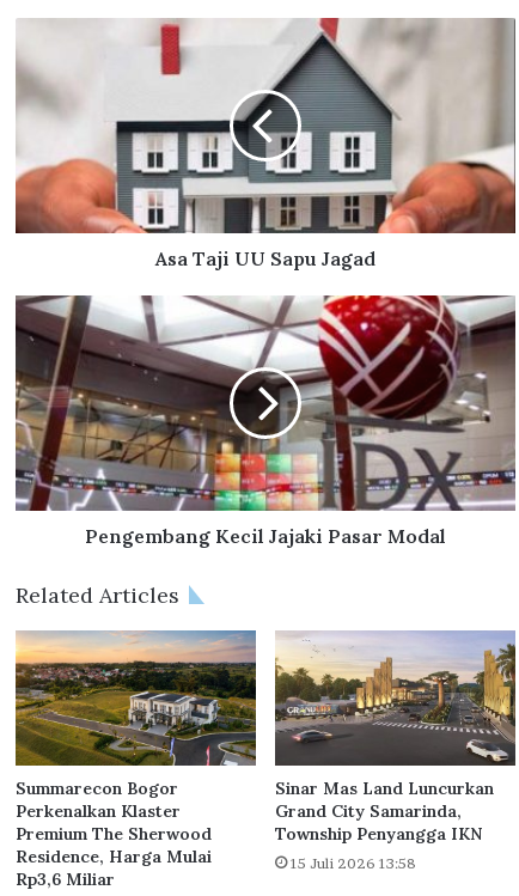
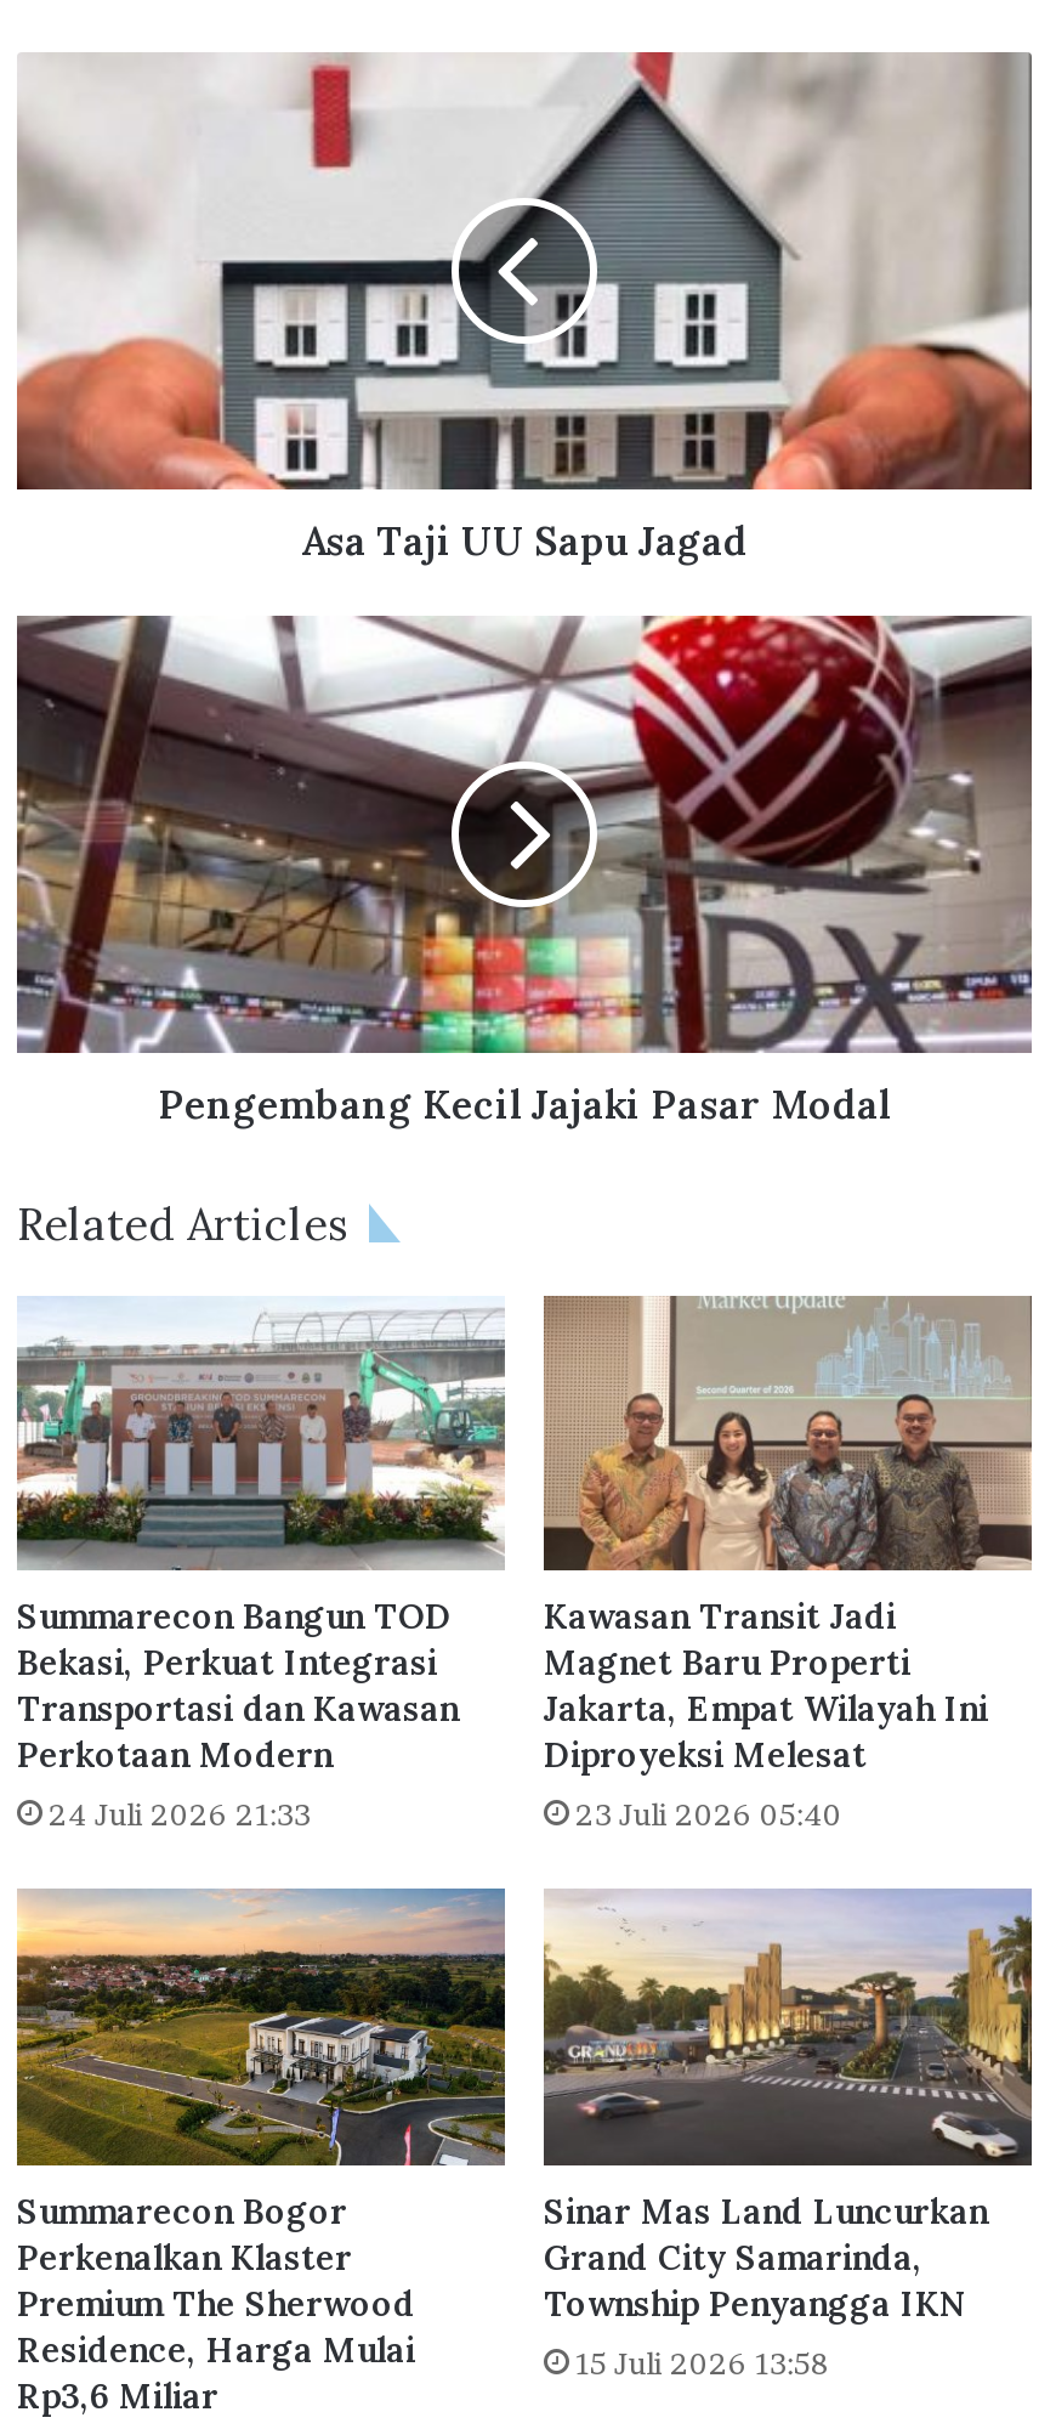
none -> [17,1298,507,1833] [image] | Summarecon Bangun TOD | Bekasi, Perkuat Integrasi | Transportasi dan Kawasan | Perkotaan Modern | 24 Juli 2026 21:33
none -> [544,1293,1032,1833] [image] | Kawasan Transit Jadi | Magnet Baru Properti | Jakarta, Empat Wilayah Ini | Diproyeksi Melesat | 23 Juli 2026 05:40

